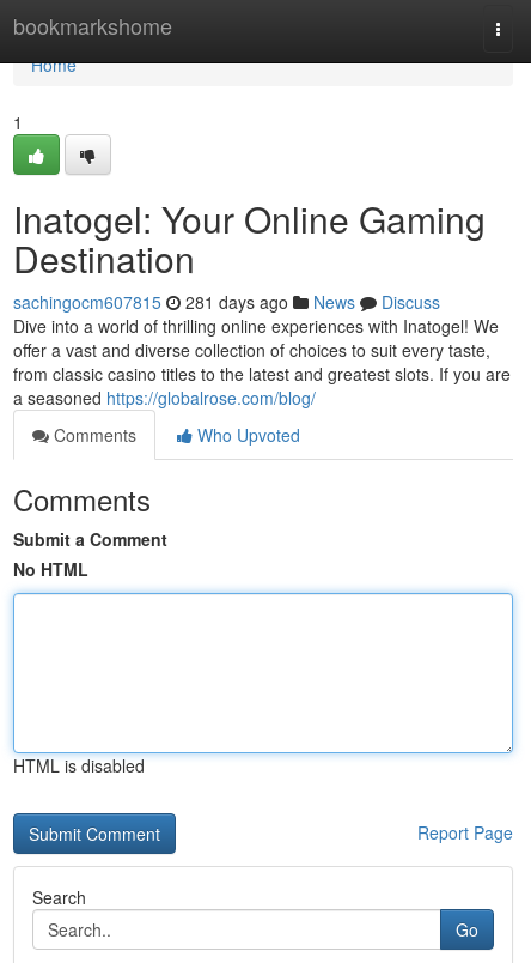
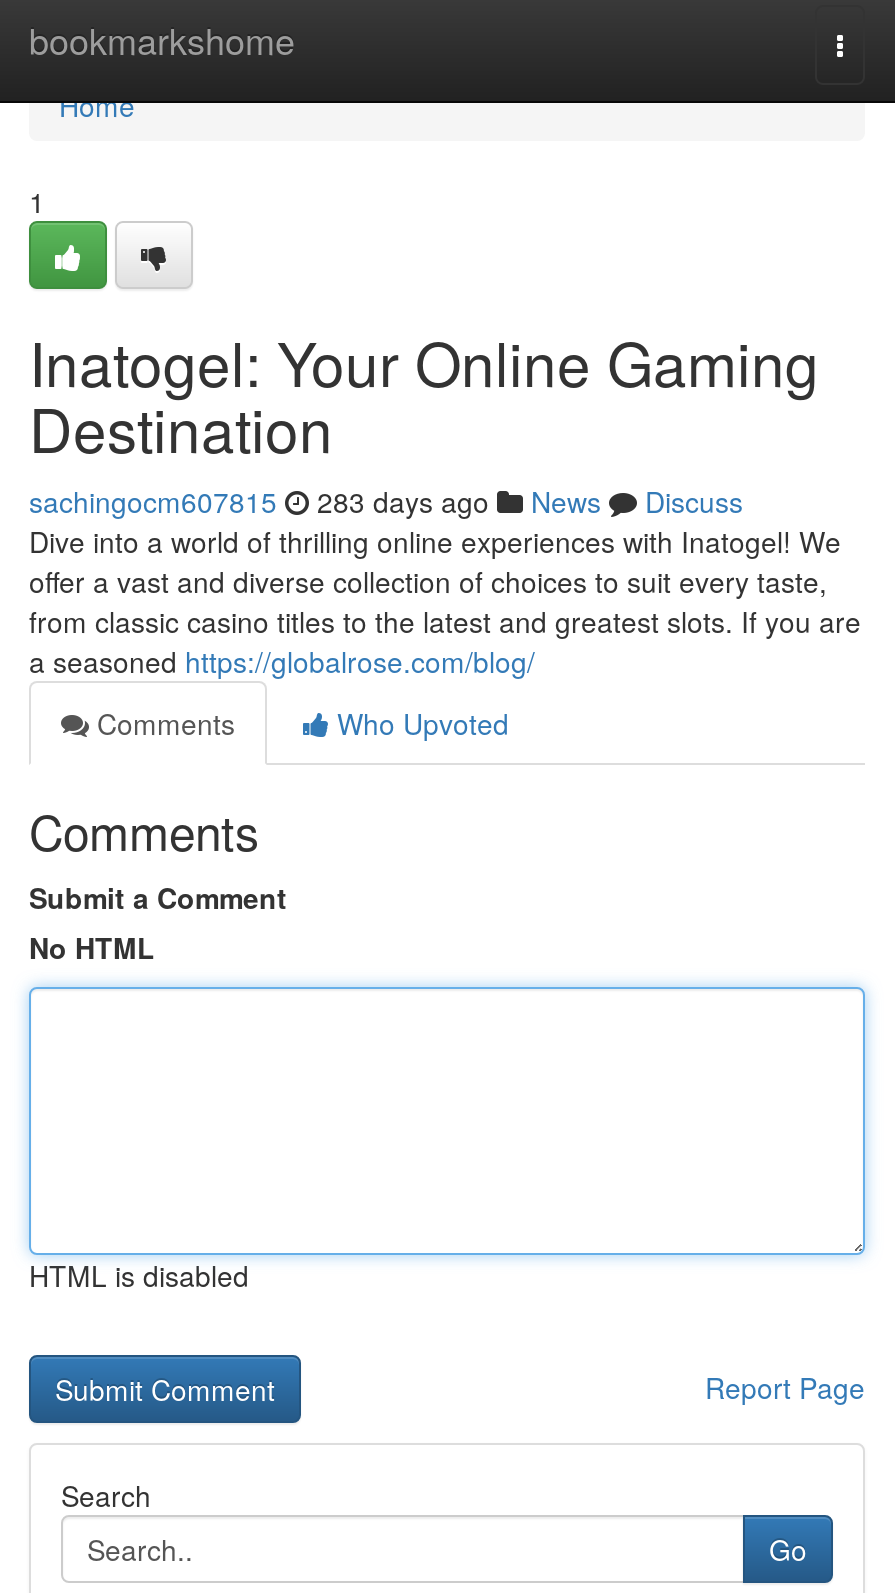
[13,290,440,314] sachingocm607815 281 days ago News Discuss -> [29,481,743,521] sachingocm607815 283 days ago News Discuss

